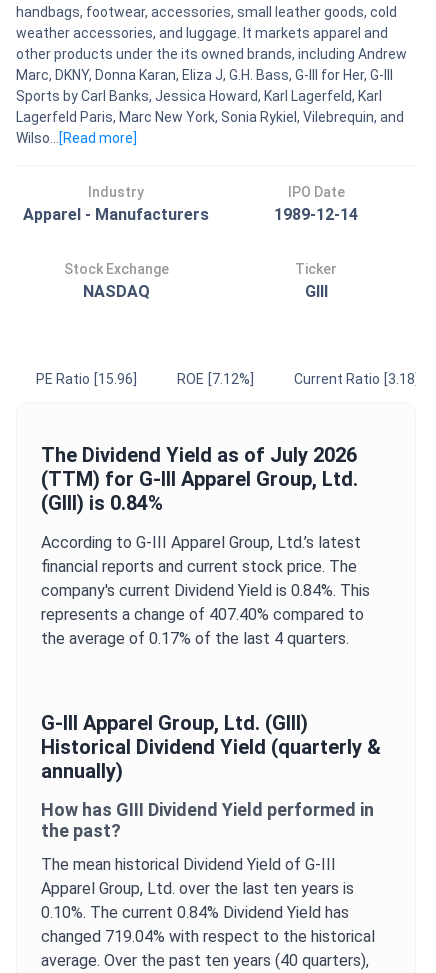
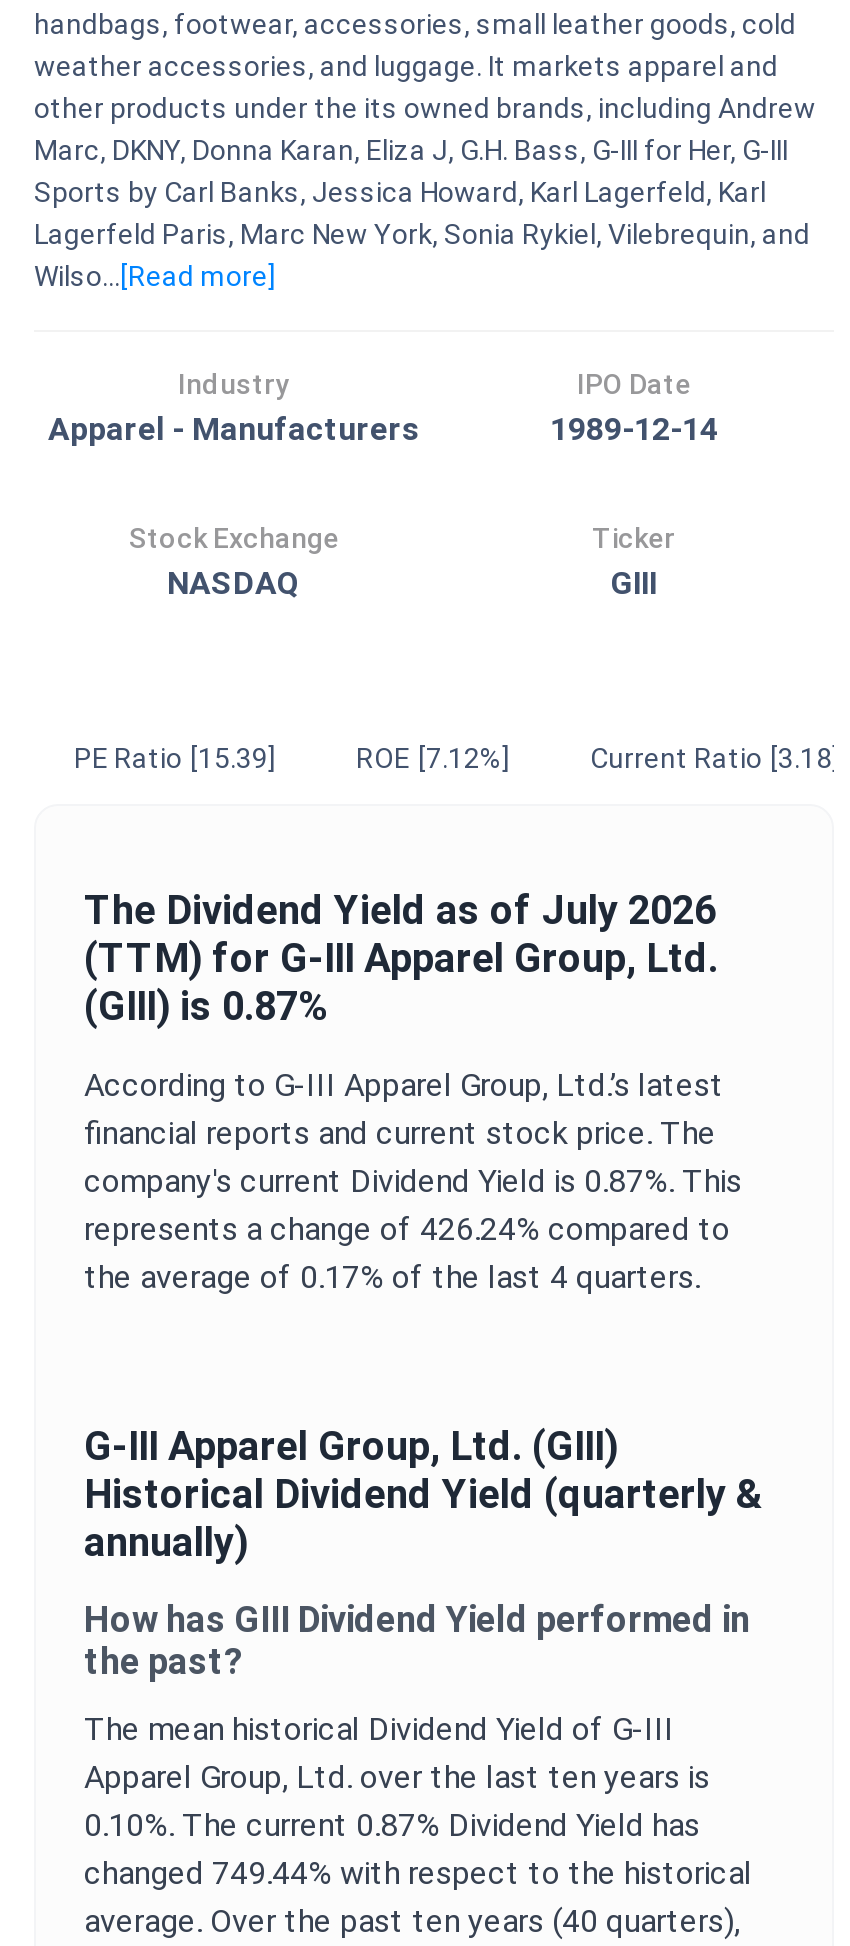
[36,371,137,387] PE Ratio [15.96] -> [74,742,276,774] PE Ratio [15.39]
[41,491,163,515] (GIII) is 0.84% -> [84,982,328,1030] (GIII) is 0.87%
[41,581,370,600] company's current Dividend Yield is 0.84%. This -> [84,1162,742,1200] company's current Dividend Yield is 0.87%. This
[41,605,364,624] represents a change of 407.40% compared to -> [84,1210,730,1248] represents a change of 426.24% compared to
[41,903,349,922] 0.10%. The current 0.84% Dividend Yield has -> [84,1806,700,1844] 0.10%. The current 0.87% Dividend Yield has
[41,927,375,946] changed 719.04% with respect to the historical -> [84,1854,752,1892] changed 749.44% with respect to the historical

